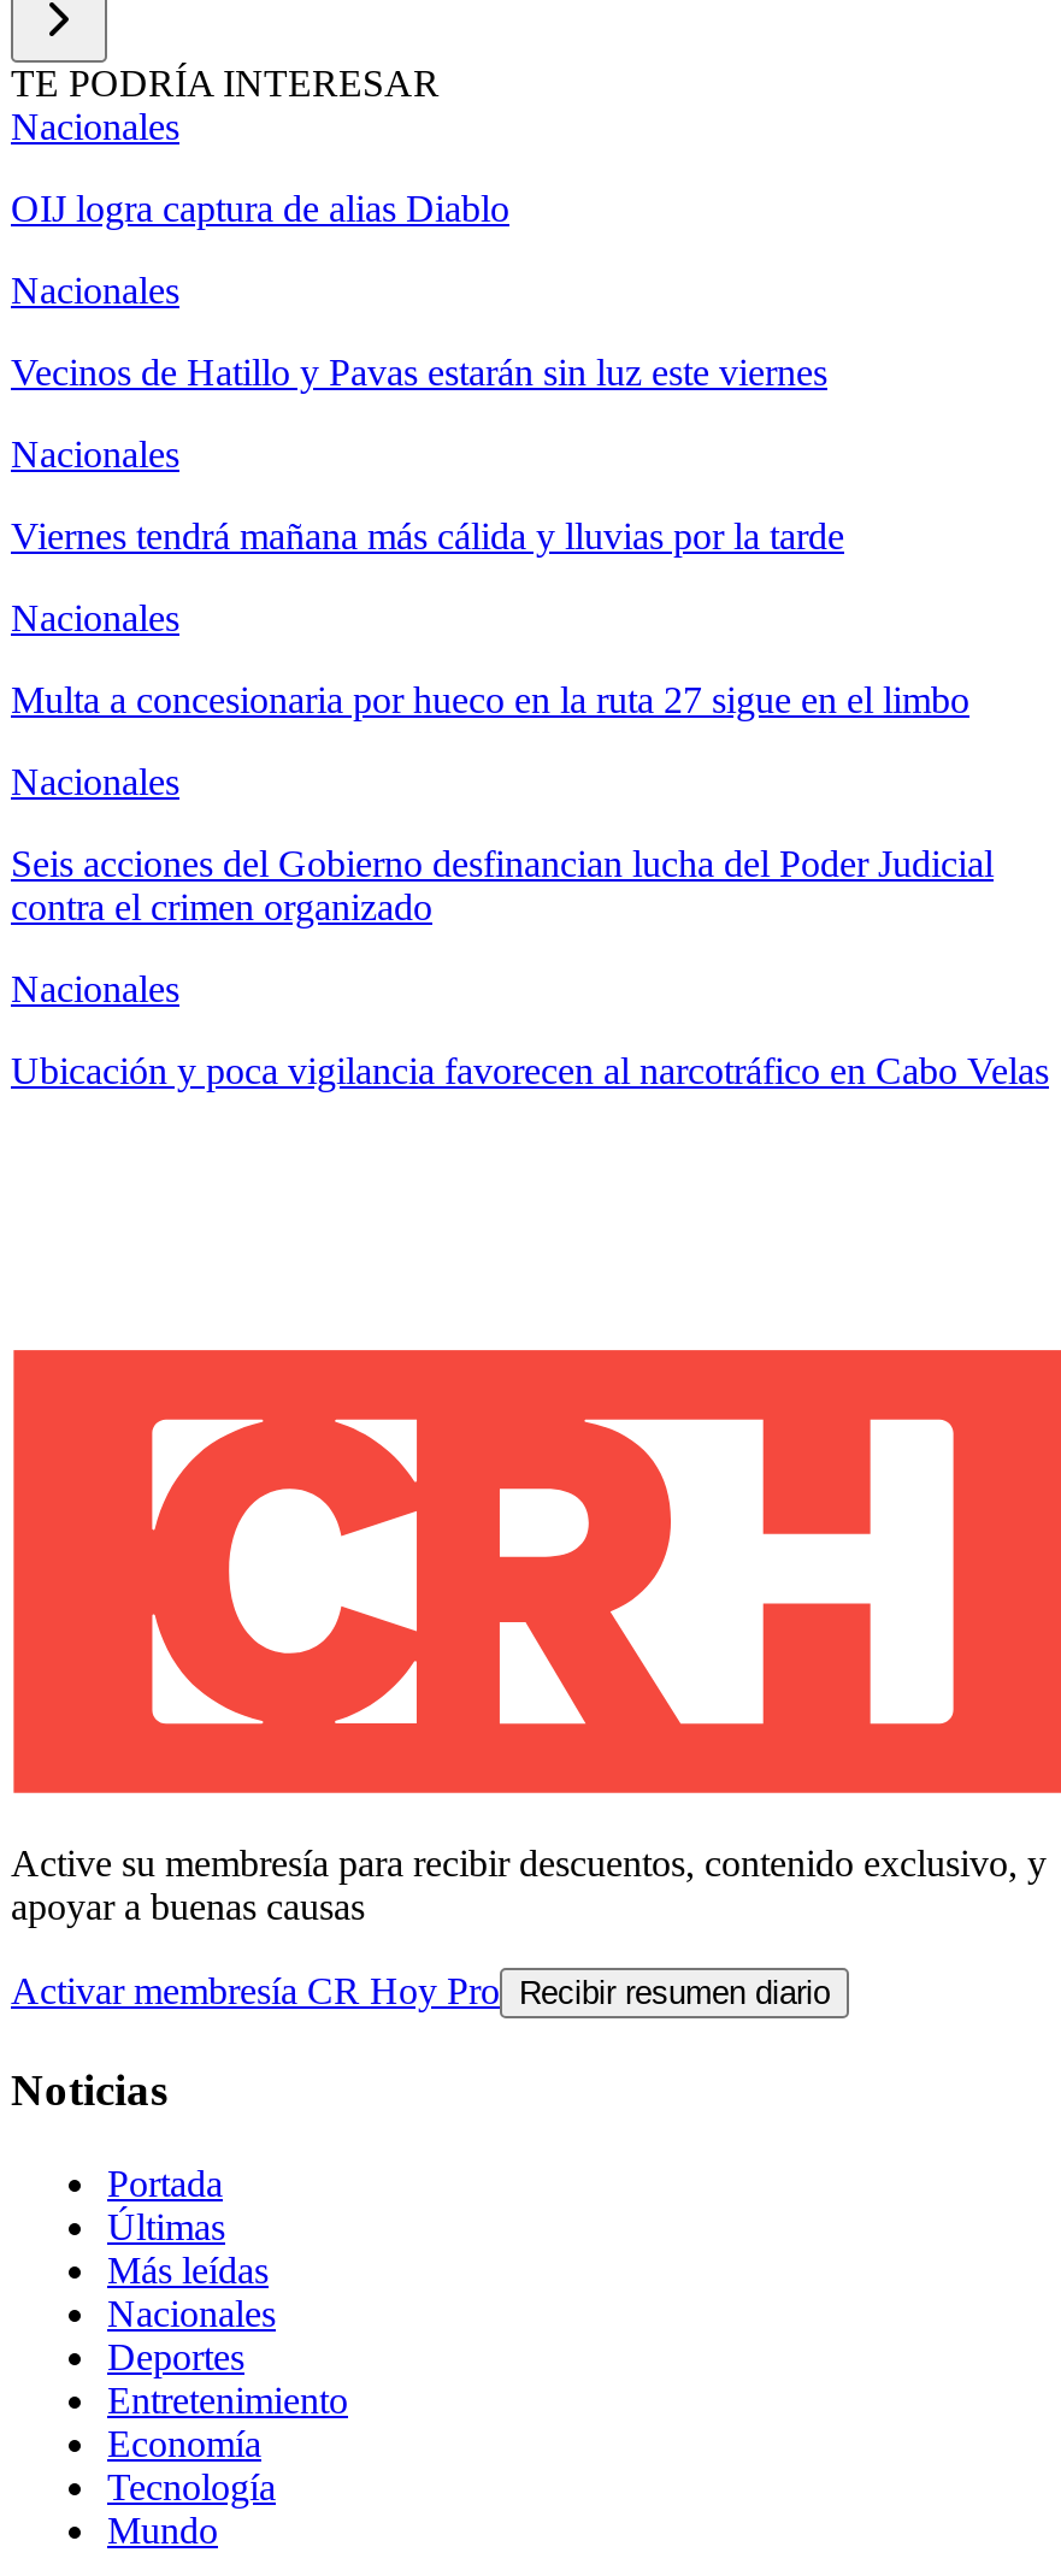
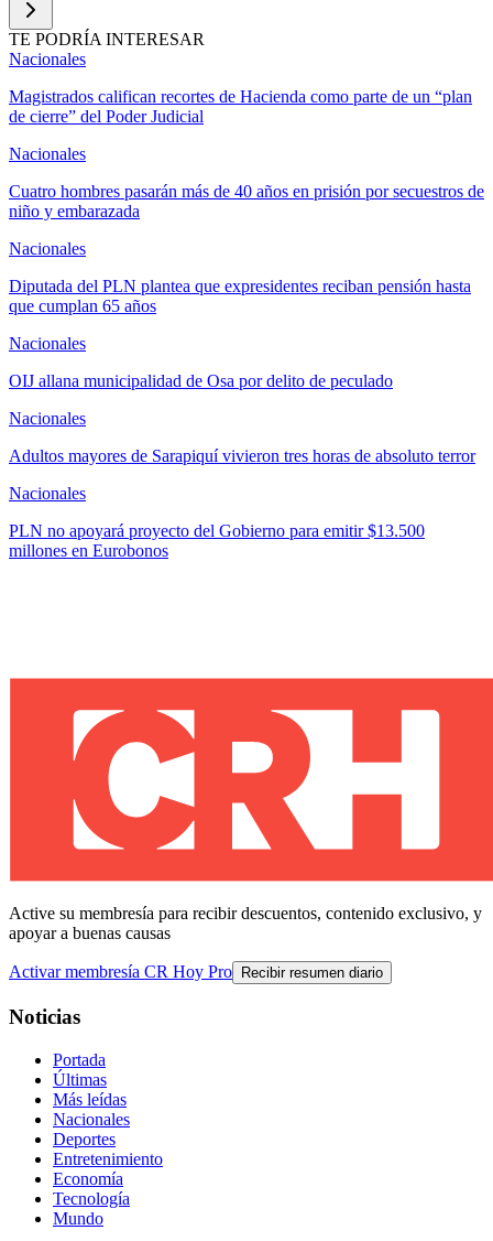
[11,188,509,229] OIJ logra captura de alias Diablo -> [9,87,472,126] Magistrados califican recortes de Hacienda como parte de un “plan | de cierre” del Poder Judicial
[11,352,827,393] Vecinos de Hatillo y Pavas estarán sin luz este viernes -> [9,182,484,221] Cuatro hombres pasarán más de 40 años en prisión por secuestros de | niño y embarazada
[11,516,844,557] Viernes tendrá mañana más cálida y lluvias por la tarde -> [9,277,471,315] Diputada del PLN plantea que expresidentes reciban pensión hasta | que cumplan 65 años
[11,680,969,721] Multa a concesionaria por hueco en la ruta 27 sigue en el limbo -> [9,372,393,390] OIJ allana municipalidad de Osa por delito de peculado
[11,843,994,928] Seis acciones del Gobierno desfinancian lucha del Poder Judicial | contra el crimen organizado -> [9,447,475,465] Adultos mayores de Sarapiquí vivieron tres horas de absoluto terror
[11,1051,1049,1092] Ubicación y poca vigilancia favorecen al narcotráfico en Cabo Velas -> [9,522,425,560] PLN no apoyará proyecto del Gobierno para emitir $13.500 | millones en Eurobonos

